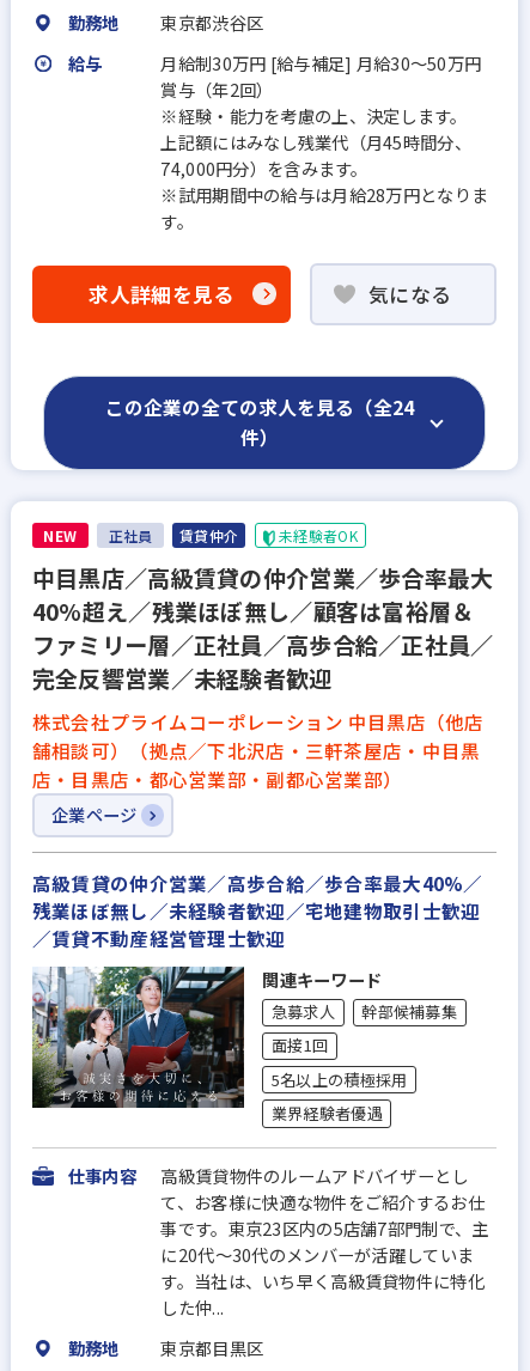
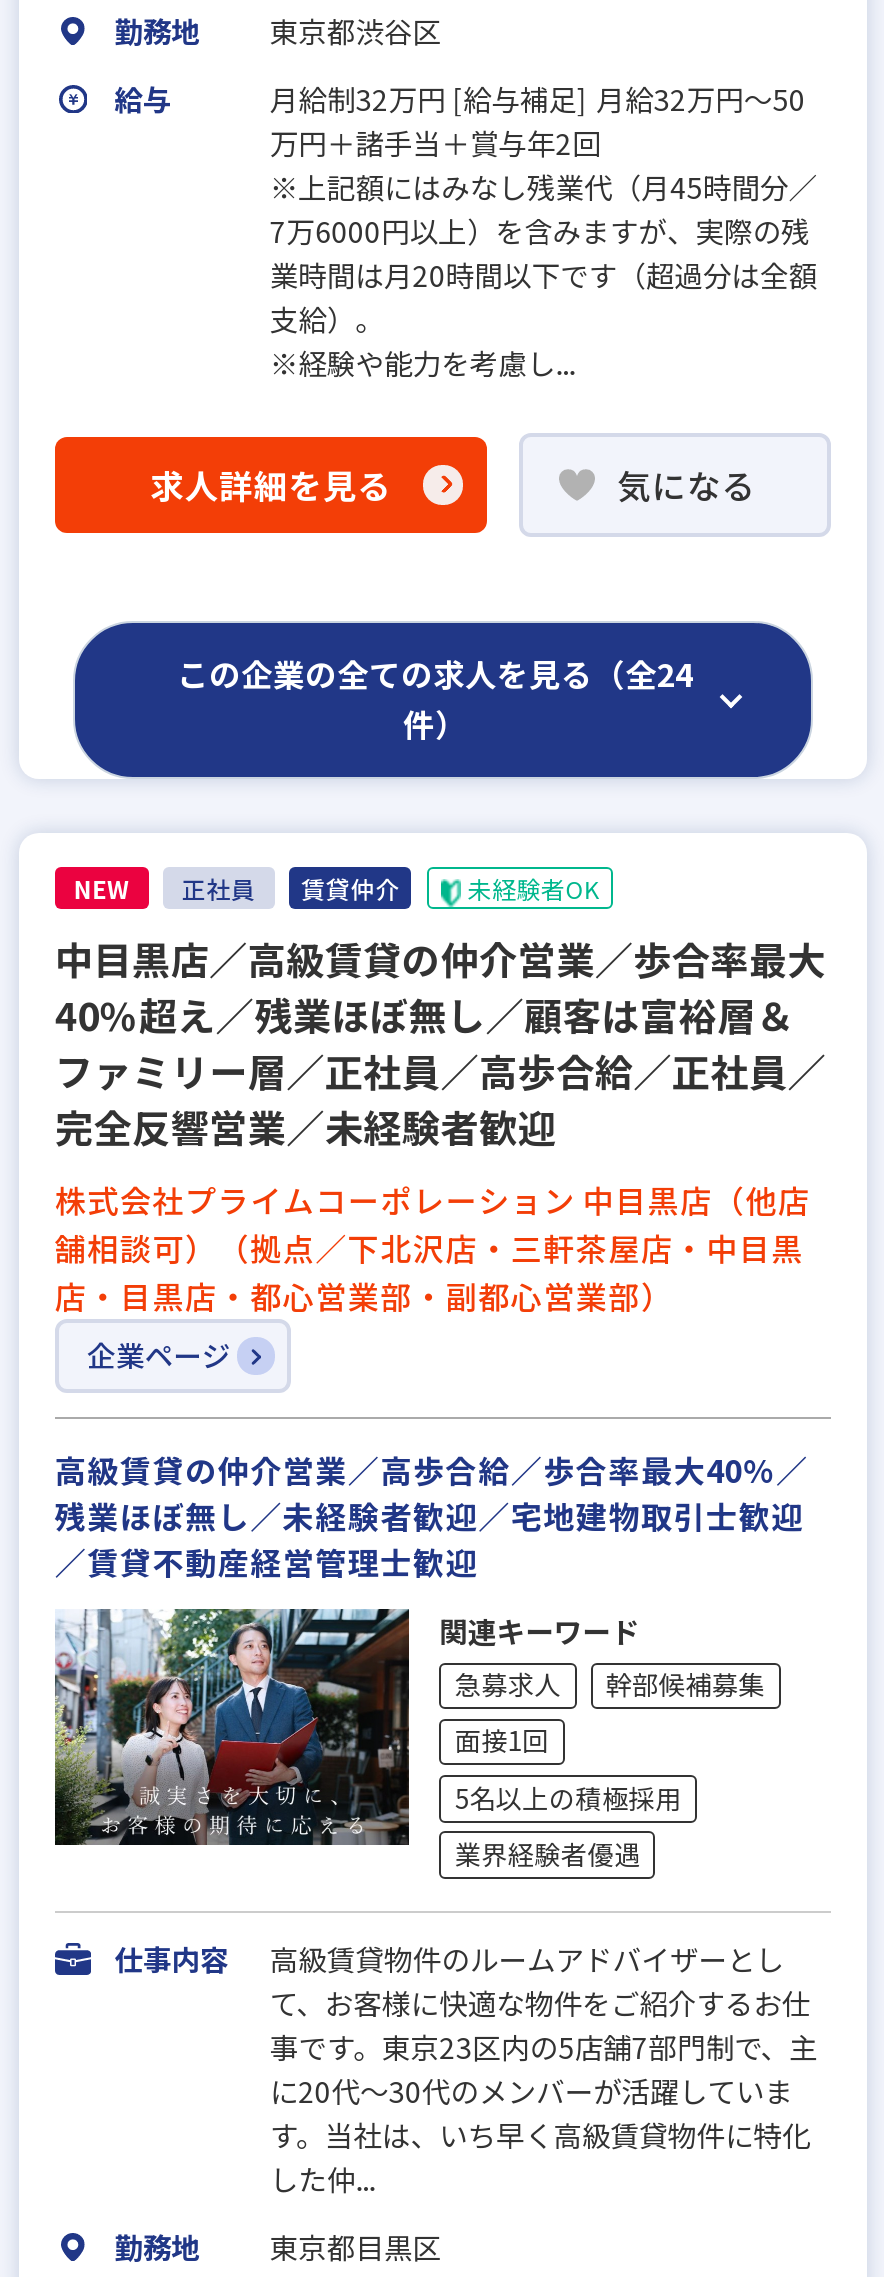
[161,50,488,233] 月給制30万円 [給与補足] 月給30〜50万円 | 賞与（年2回） | ※経験・能力を考慮の上、決定します。 | 上記額にはみなし残業代（月45時間分、 | 74,000円分）を含みます。 | ※試用期間中の給与は月給28万円となりま | す。 -> [270,77,817,383] 月給制32万円 [給与補足] 月給32万円～50 | 万円＋諸手当＋賞与年2回 | ※上記額にはみなし残業代（月45時間分／ | 7万6000円以上）を含みますが、実際の残 | 業時間は月20時間以下です（超過分は全額 | 支給）。 | ※経験や能力を考慮し...

